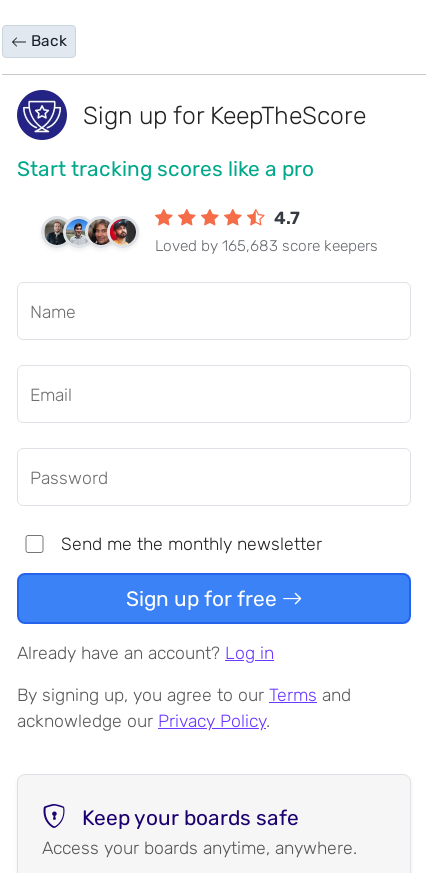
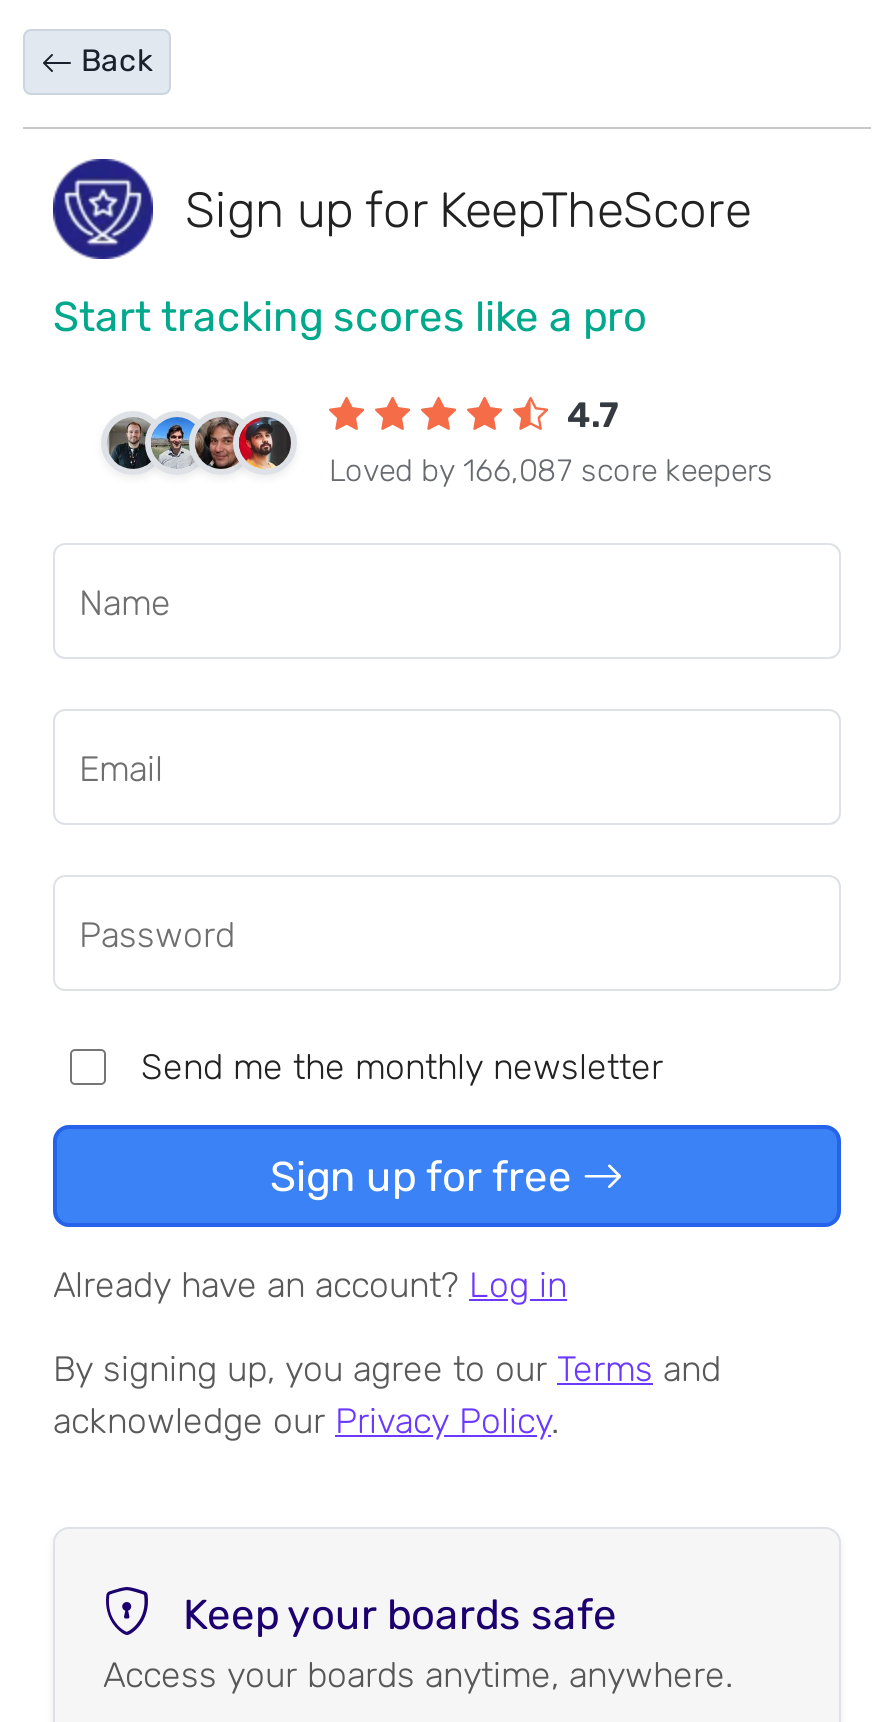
[154,237,377,255] Loved by 165,683 score keepers -> [329,453,773,489] Loved by 166,087 score keepers

